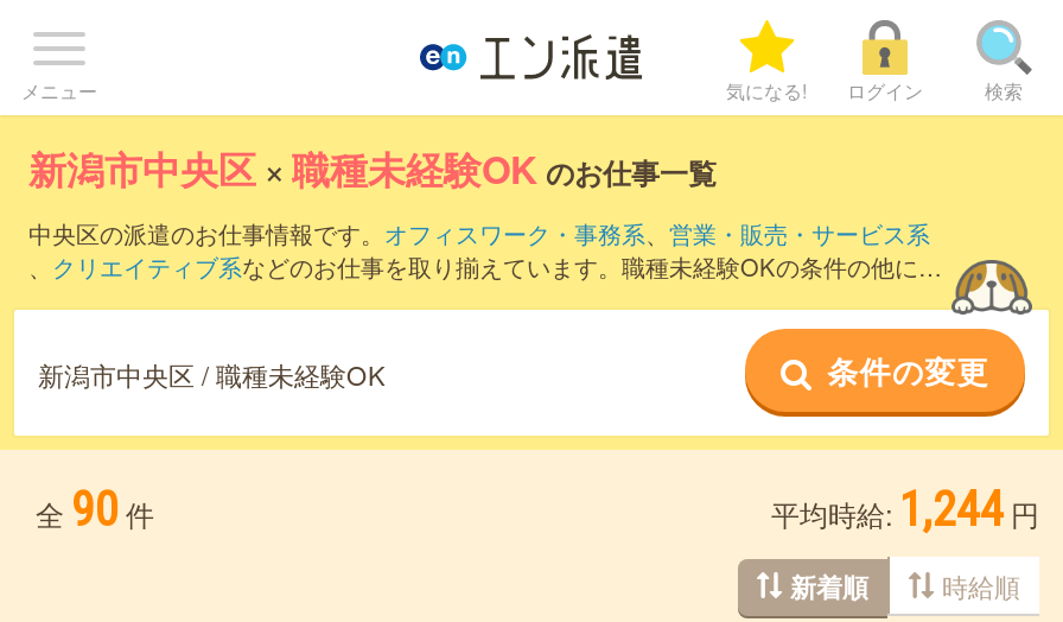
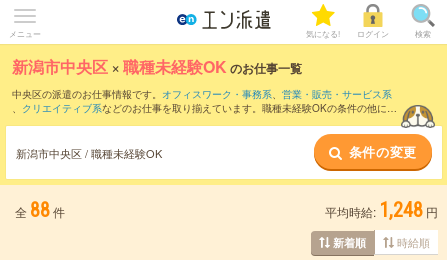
[36,481,154,538] 全 90 件 -> [15,198,65,222] 全 88 件
[771,481,1039,538] 平均時給: 1,244 円 -> [325,198,438,222] 平均時給: 1,248 円

